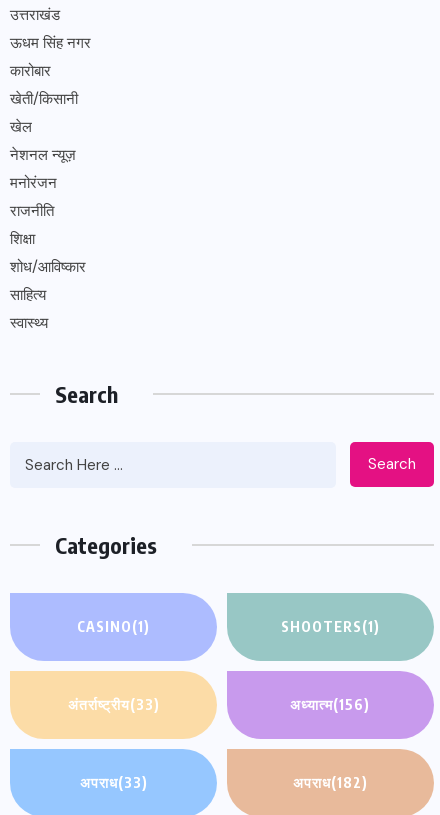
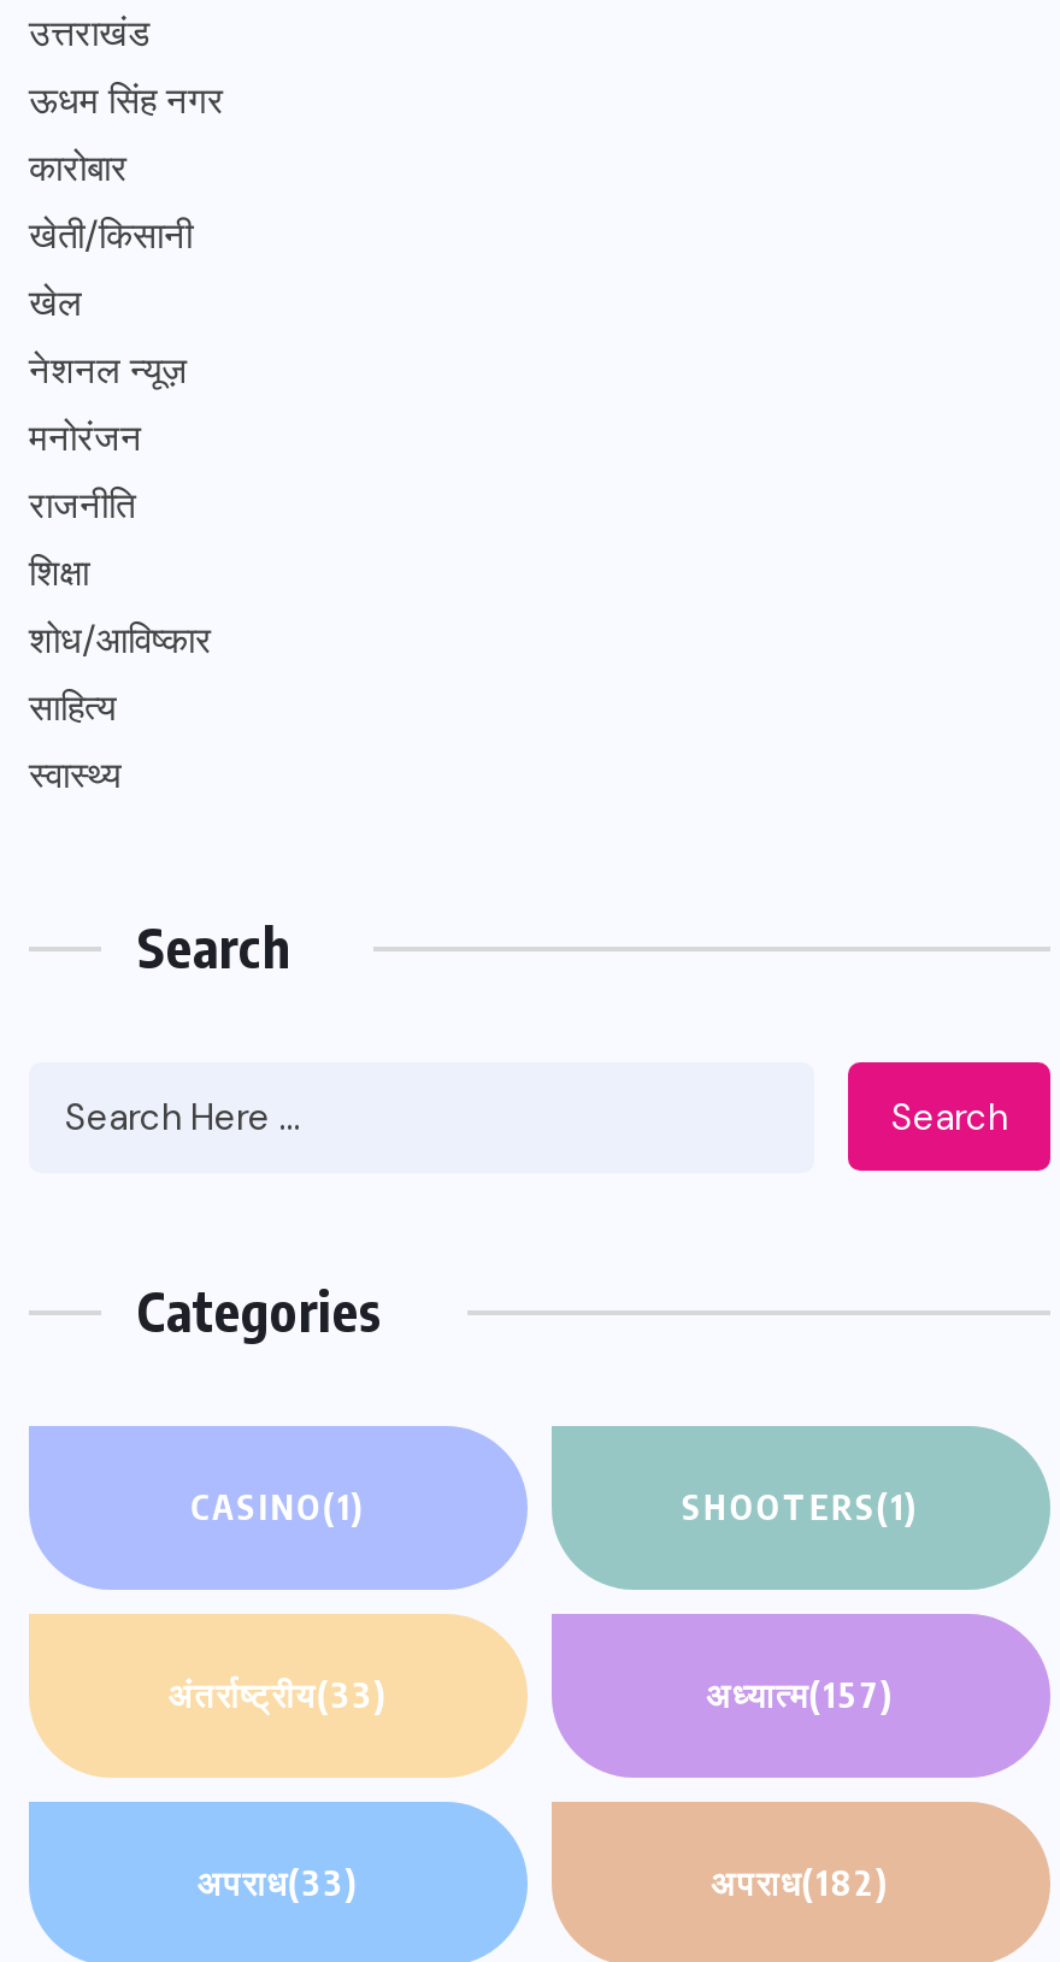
[290,696,370,713] अध्यात्म(156) -> [706,1675,896,1716] अध्यात्म(157)

